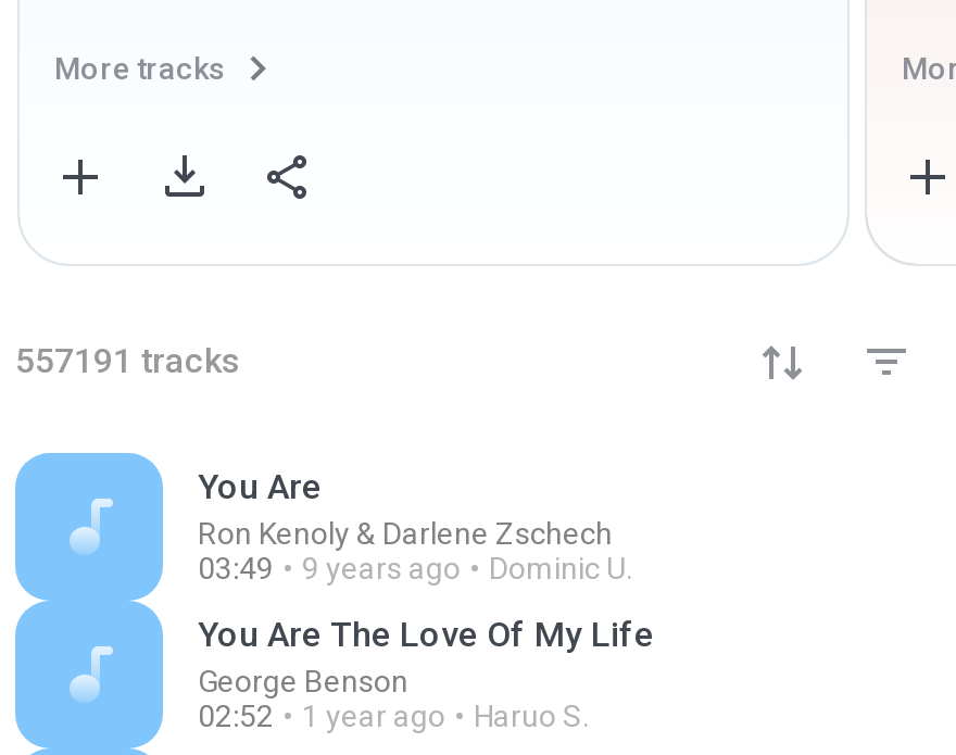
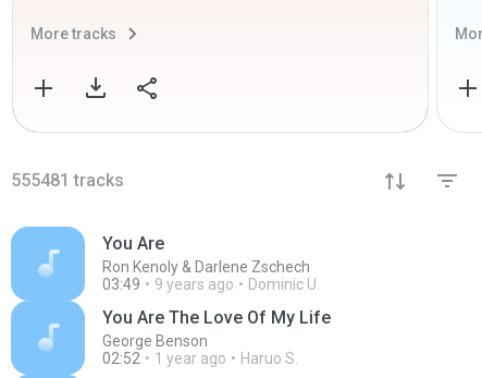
[15,340,241,381] 557191 tracks -> [11,170,124,191] 555481 tracks

